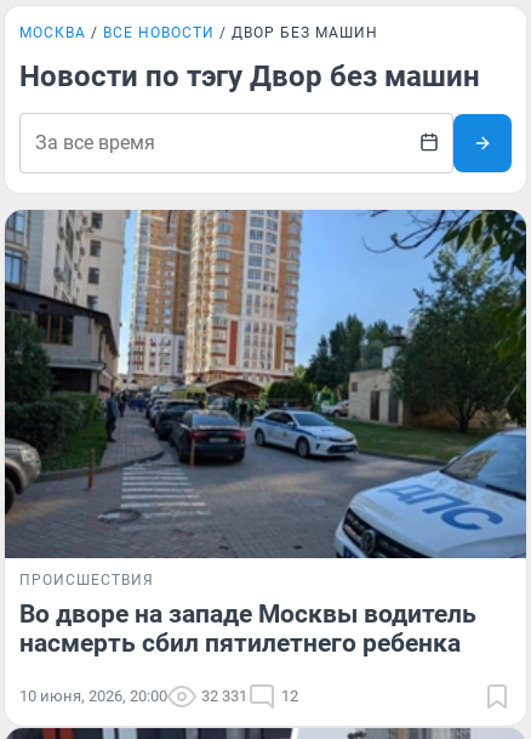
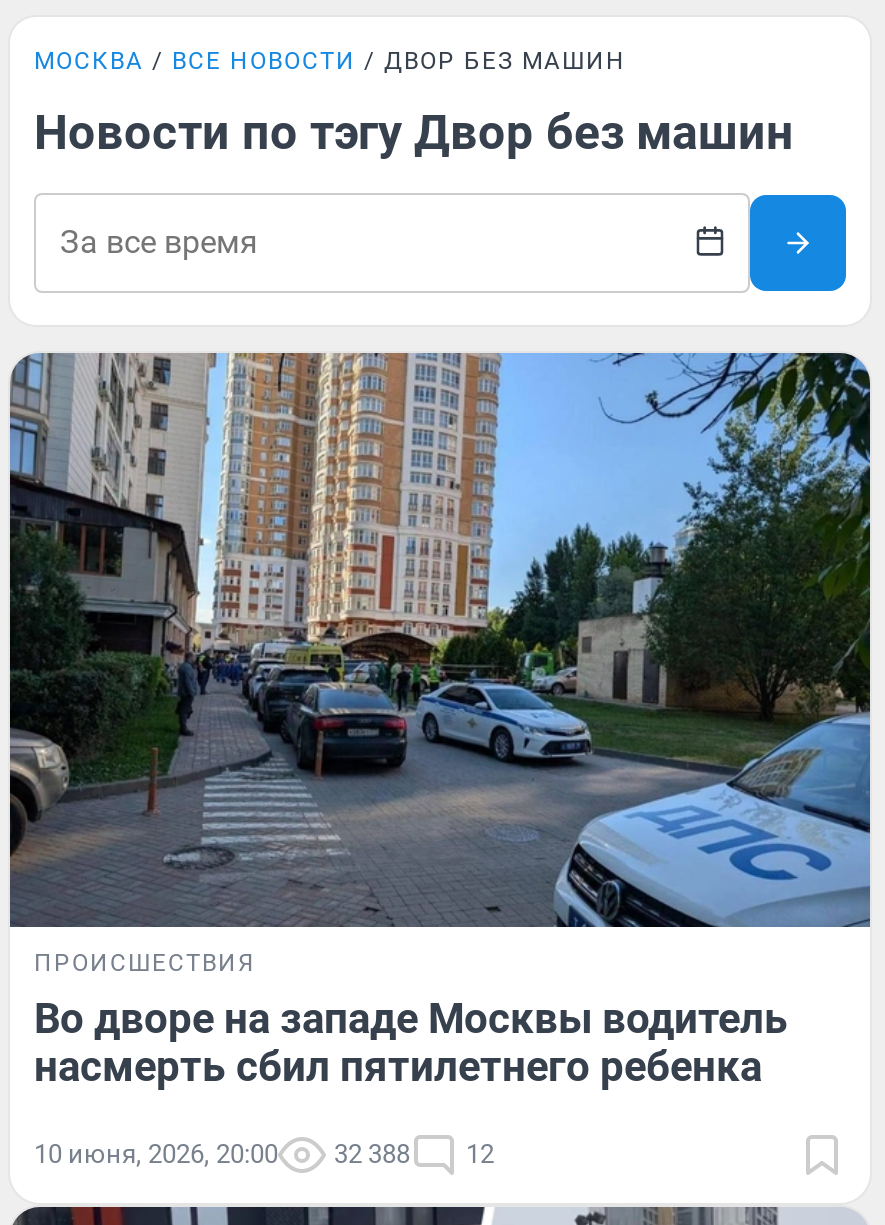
[19,686,298,705] 10 июня, 2026, 20:00 32 331 12 -> [34,1138,494,1168] 10 июня, 2026, 20:00 32 388 12

